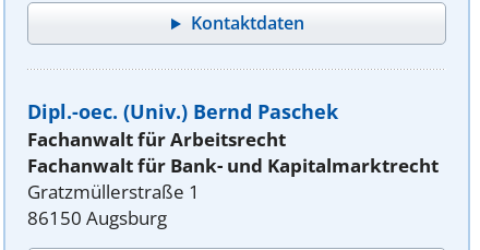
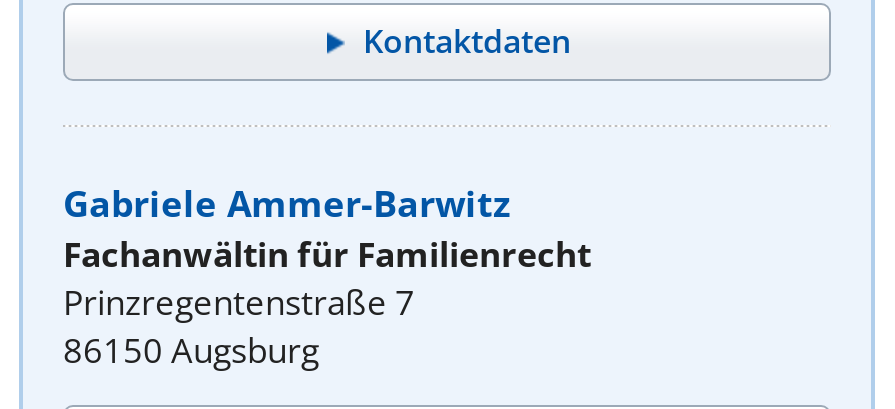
[27,98,439,204] Dipl.-oec. (Univ.) Bernd Paschek | Fachanwalt für Arbeitsrecht | Fachanwalt für Bank- und Kapitalmarktrecht | Gratzmüllerstraße 1 -> [63,178,591,324] Gabriele Ammer-Barwitz | Fachanwältin für Familienrecht | Prinzregentenstraße 7

